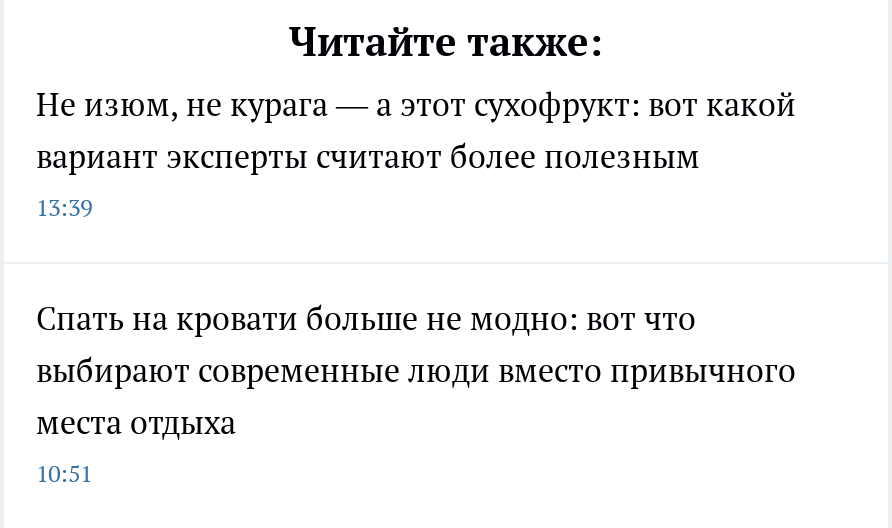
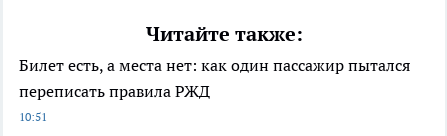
[36,83,796,441] Не изюм, не курага — а этот сухофрукт: вот какой | вариант эксперты считают более полезным | 13:39 | Спать на кровати больше не модно: вот что | выбирают современные люди вместо привычного | места отдыха -> [19,55,410,101] Билет есть, а места нет: как один пассажир пытался | переписать правила РЖД

